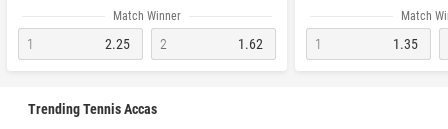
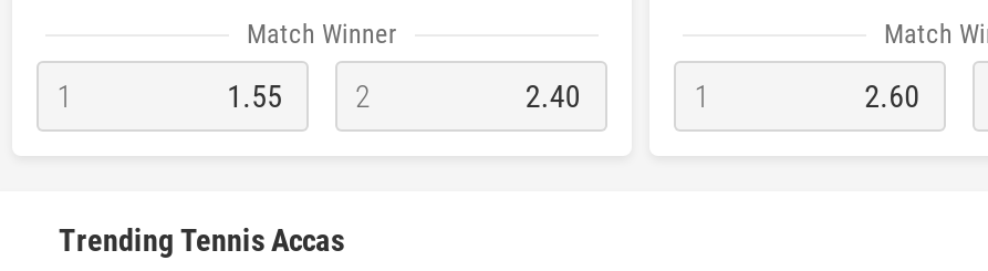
[105,35,130,51] 2.25 -> [227,77,282,113] 1.55
[238,35,263,51] 1.62 -> [525,77,581,113] 2.40
[393,35,418,51] 1.35 -> [864,77,920,113] 2.60

